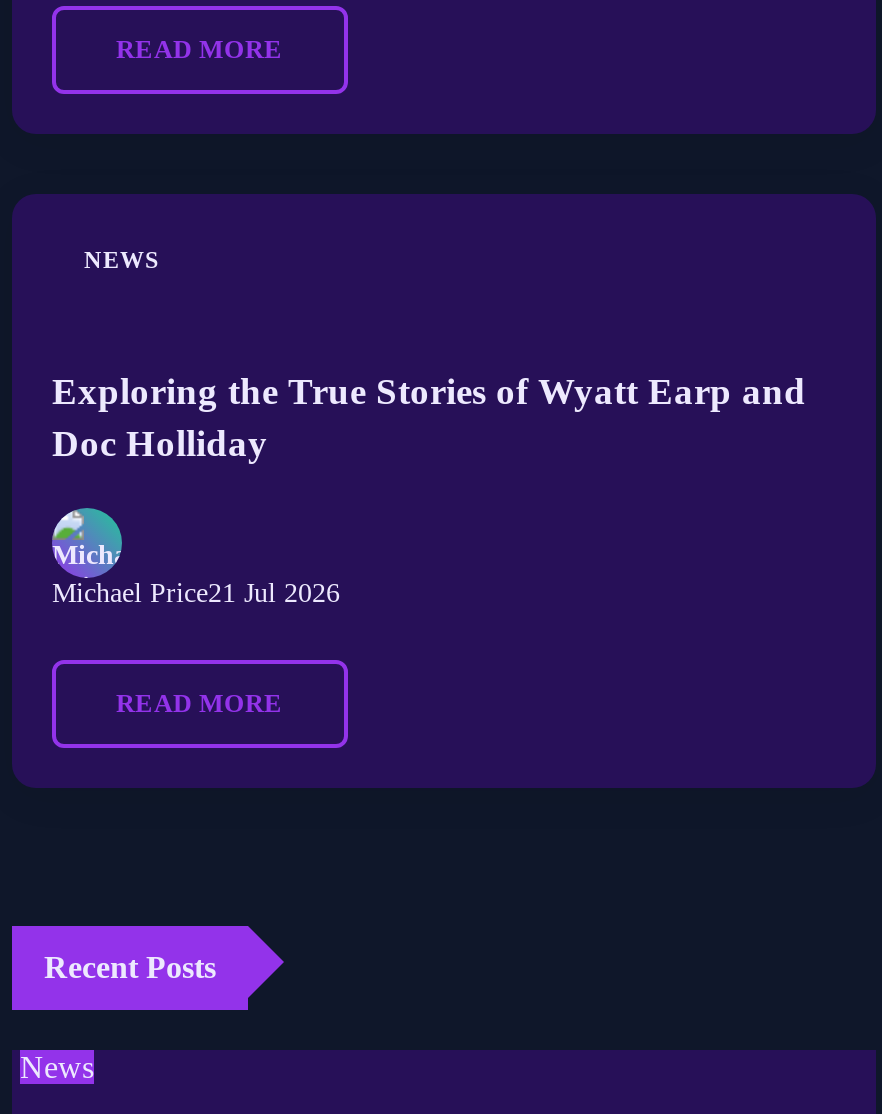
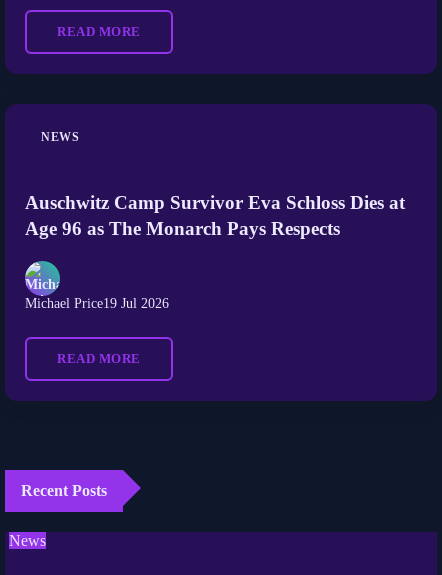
[52,370,806,464] Exploring the True Stories of Wyatt Earp and | Doc Holliday -> [25,192,405,239] Auschwitz Camp Survivor Eva Schloss Dies at | Age 96 as The Monarch Pays Respects
[52,578,340,608] Michael Price21 Jul 2026 -> [25,296,169,311] Michael Price19 Jul 2026

